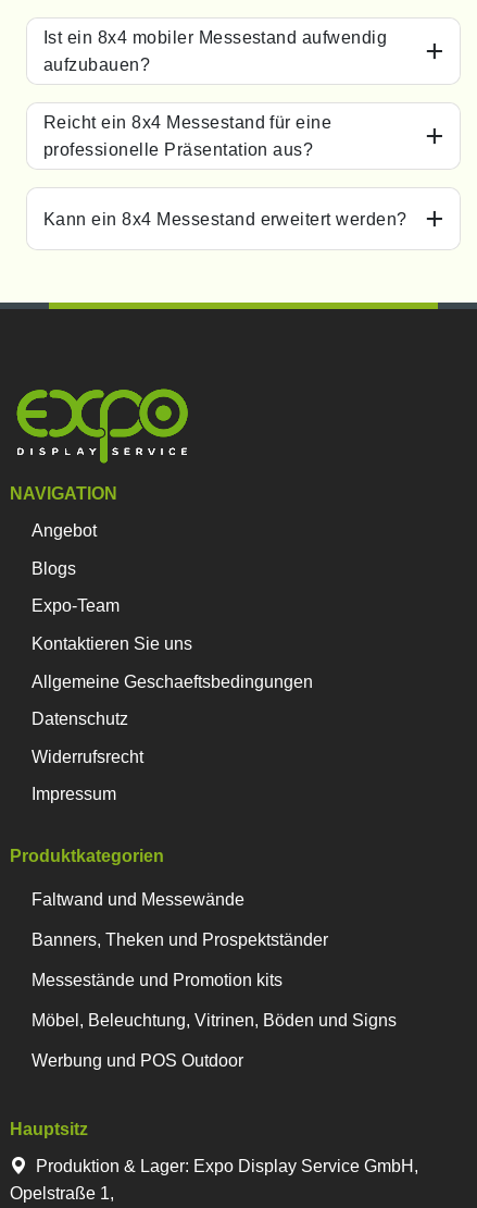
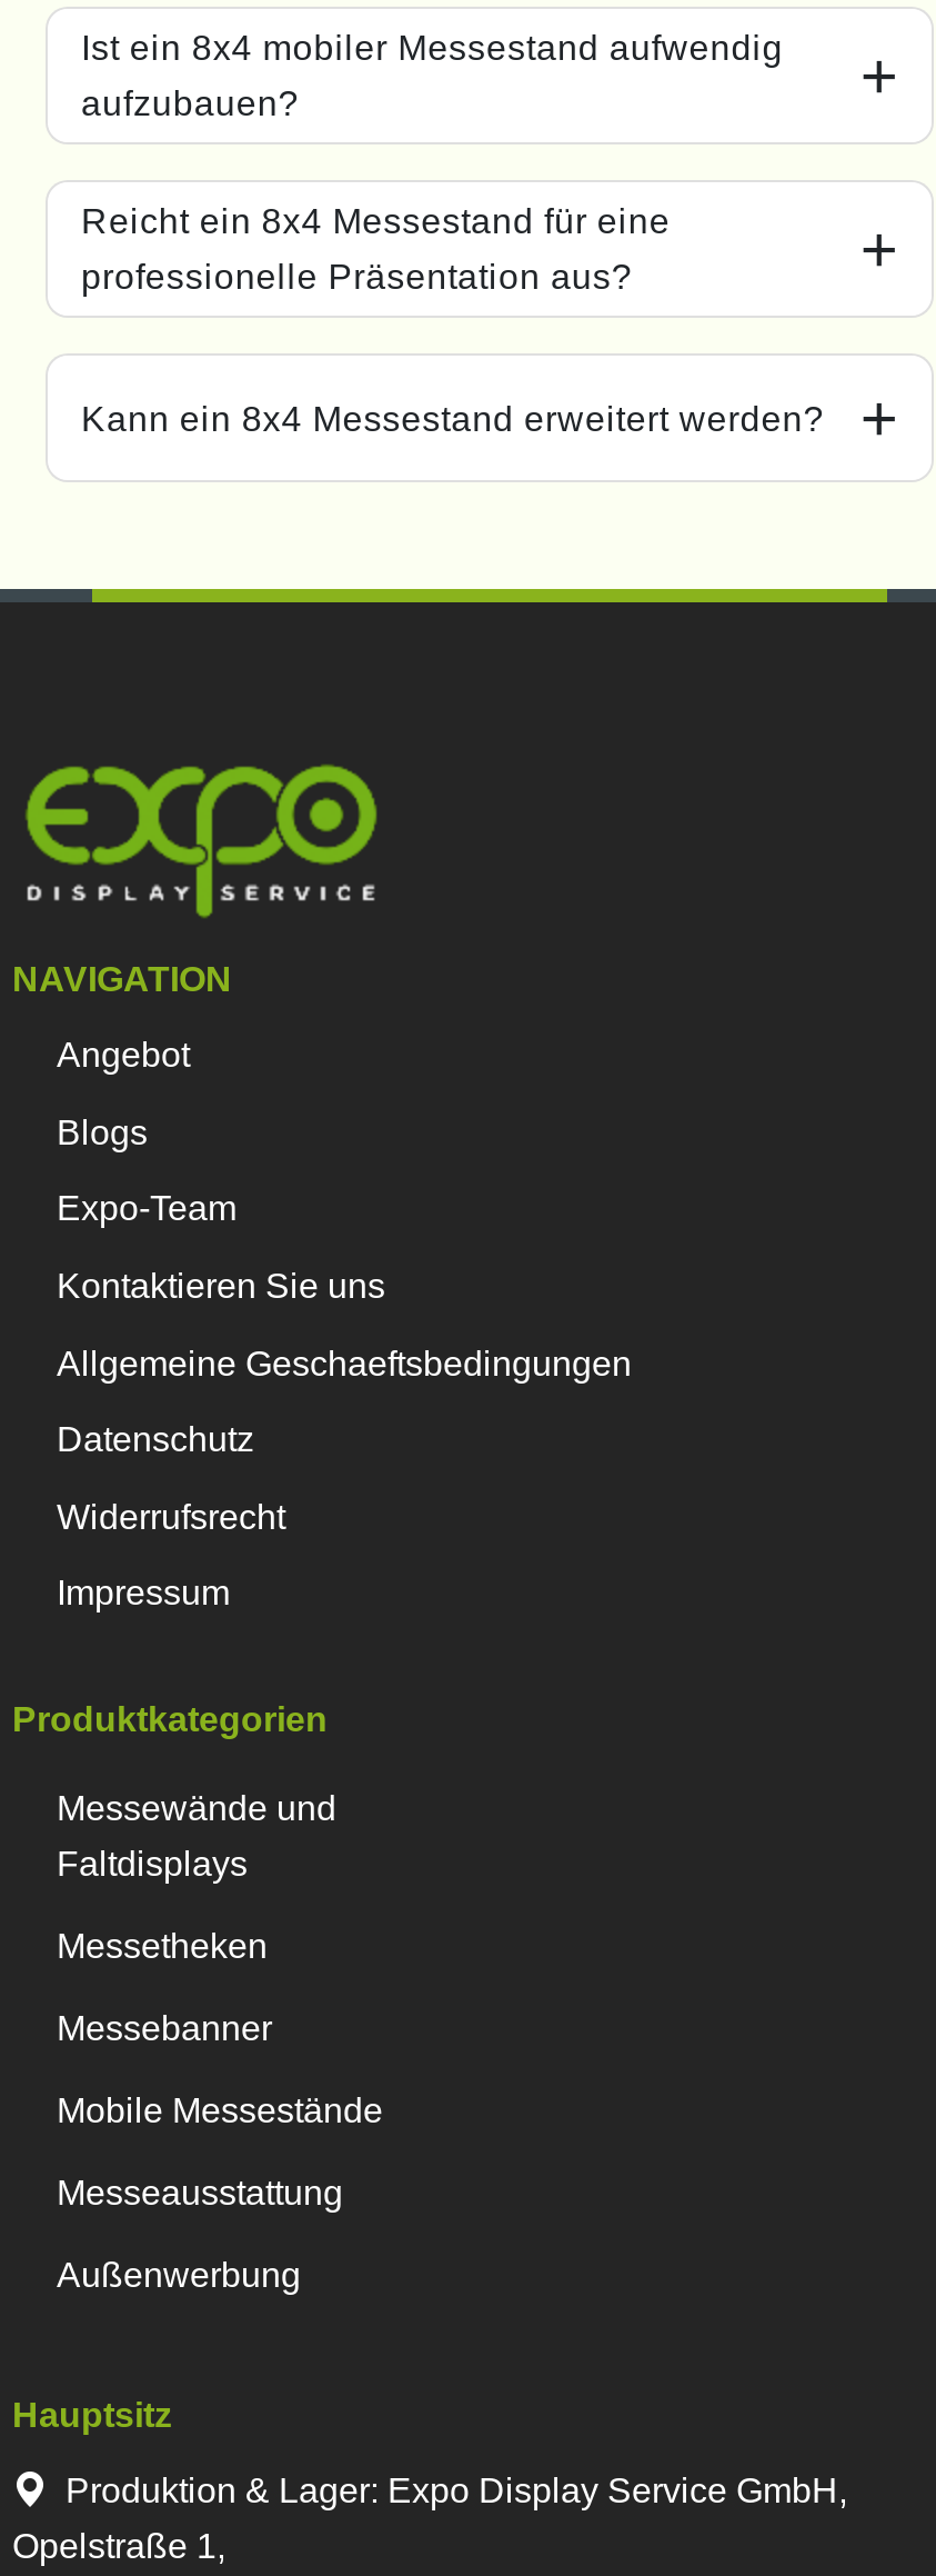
[32,891,397,1070] Faltwand und Messewände | Banners, Theken und Prospektständer | Messestände und Promotion kits | Möbel, Beleuchtung, Vitrinen, Böden und Signs | Werbung und POS Outdoor -> [57,1790,383,2295] Messewände und | Faltdisplays | Messetheken | Messebanner | Mobile Messestände | Messeausstattung | Außenwerbung

